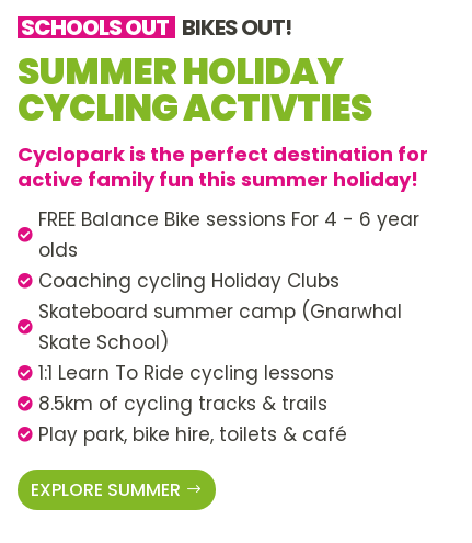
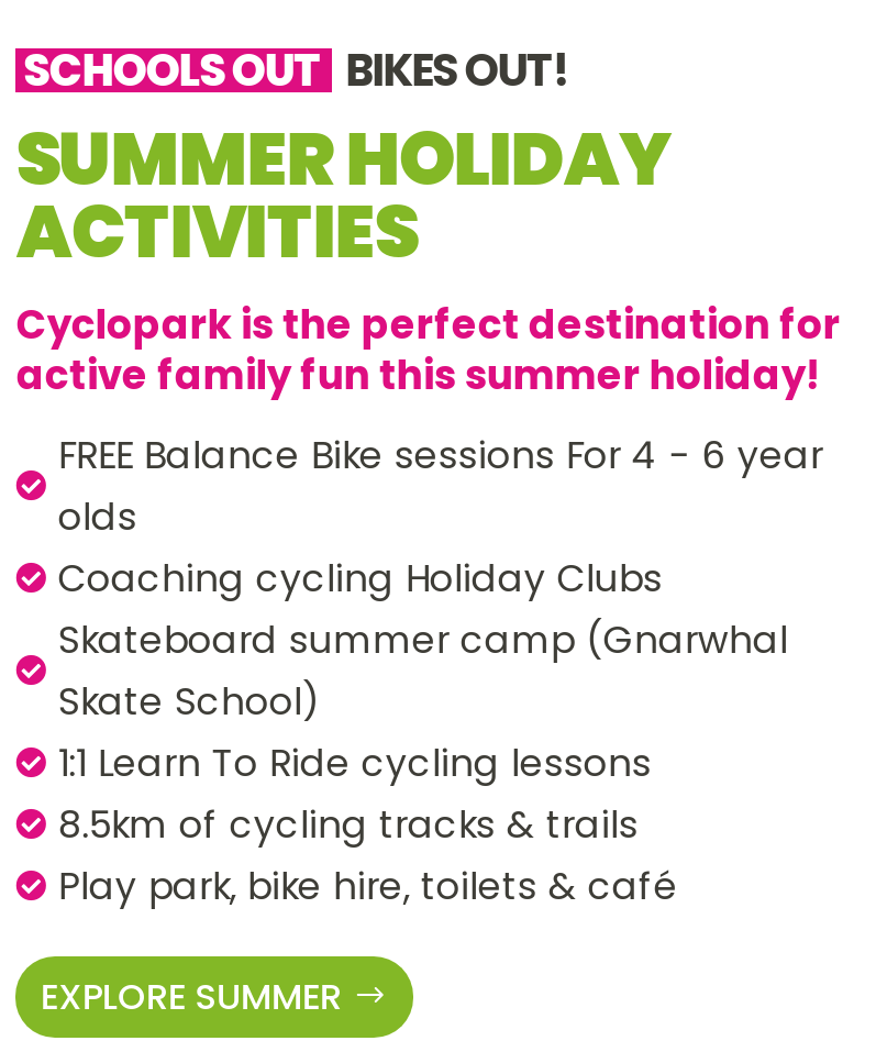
[18,82,372,134] CYCLING ACTIVTIES -> [16,181,416,284] ACTIVITIES

